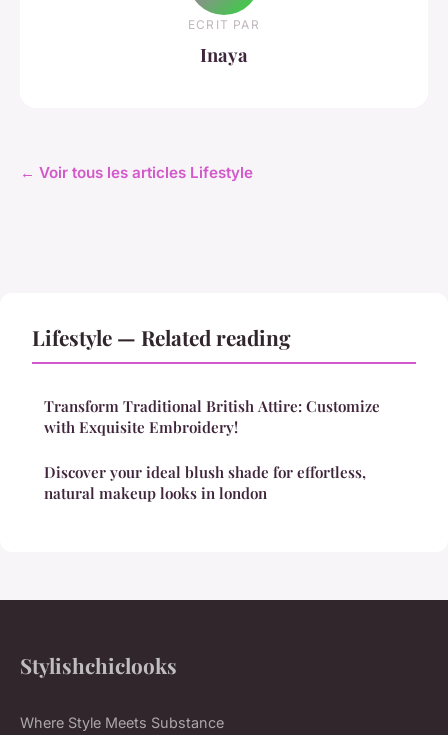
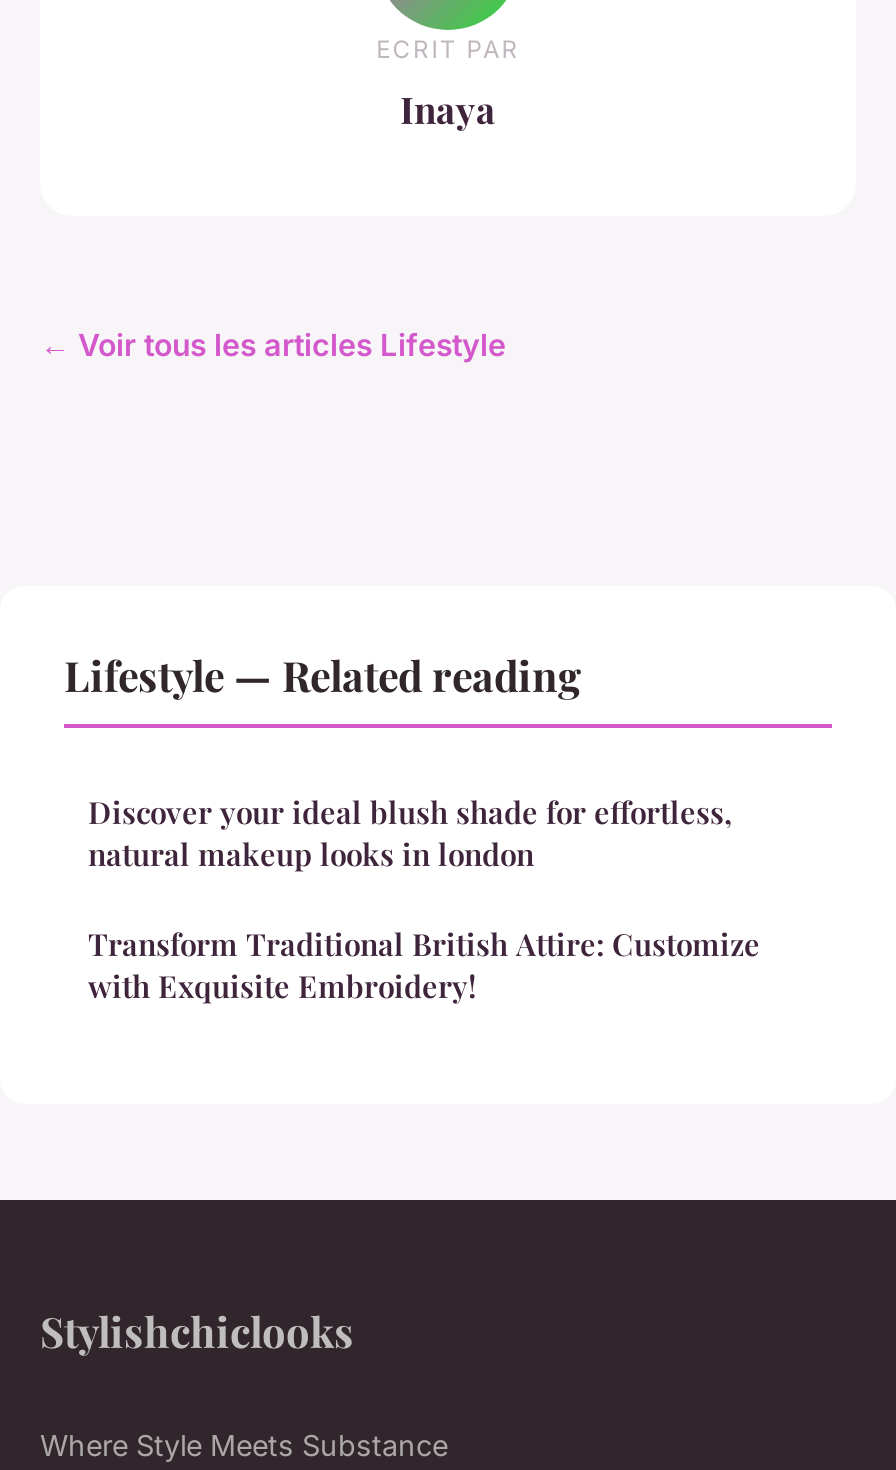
moved [44,396,380,437] -> [88,924,760,1006]: Transform Traditional British Attire: Customize | with Exquisite Embroidery!
moved [44,462,366,503] -> [88,792,732,874]: Discover your ideal blush shade for effortless, | natural makeup looks in london

